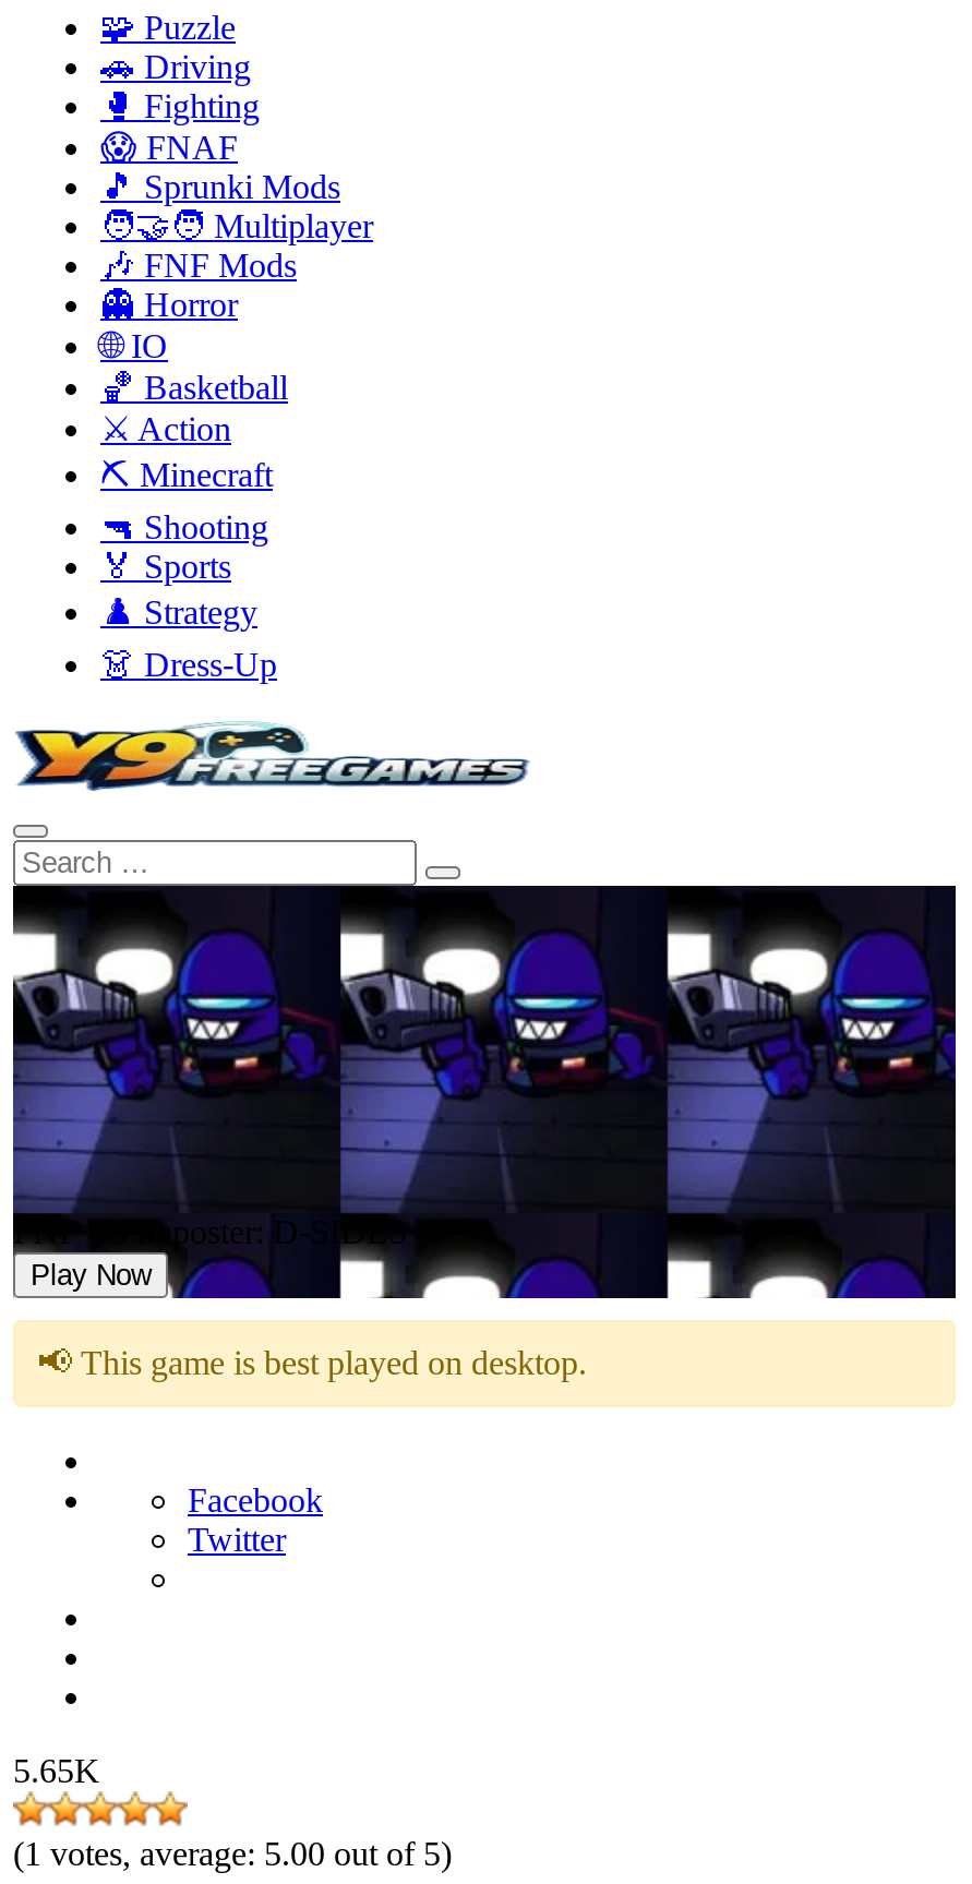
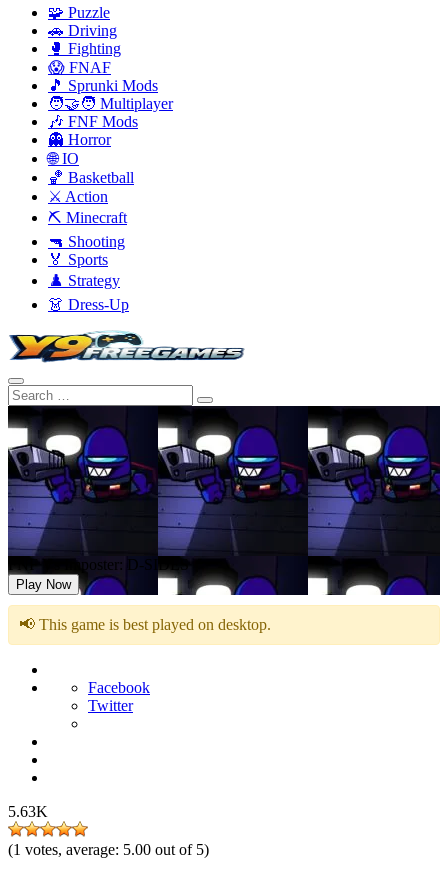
[13,1752,100,1789] 5.65K -> [8,803,48,820] 5.63K

